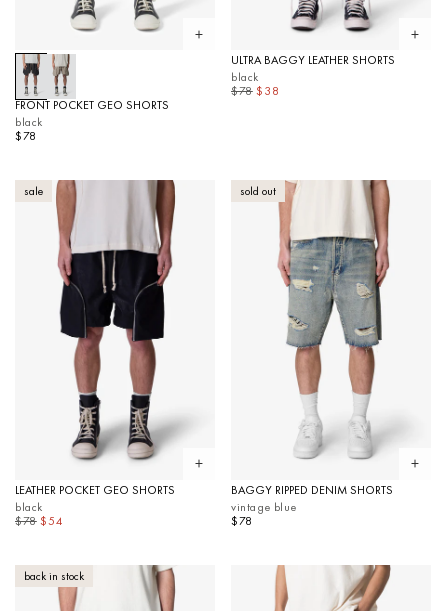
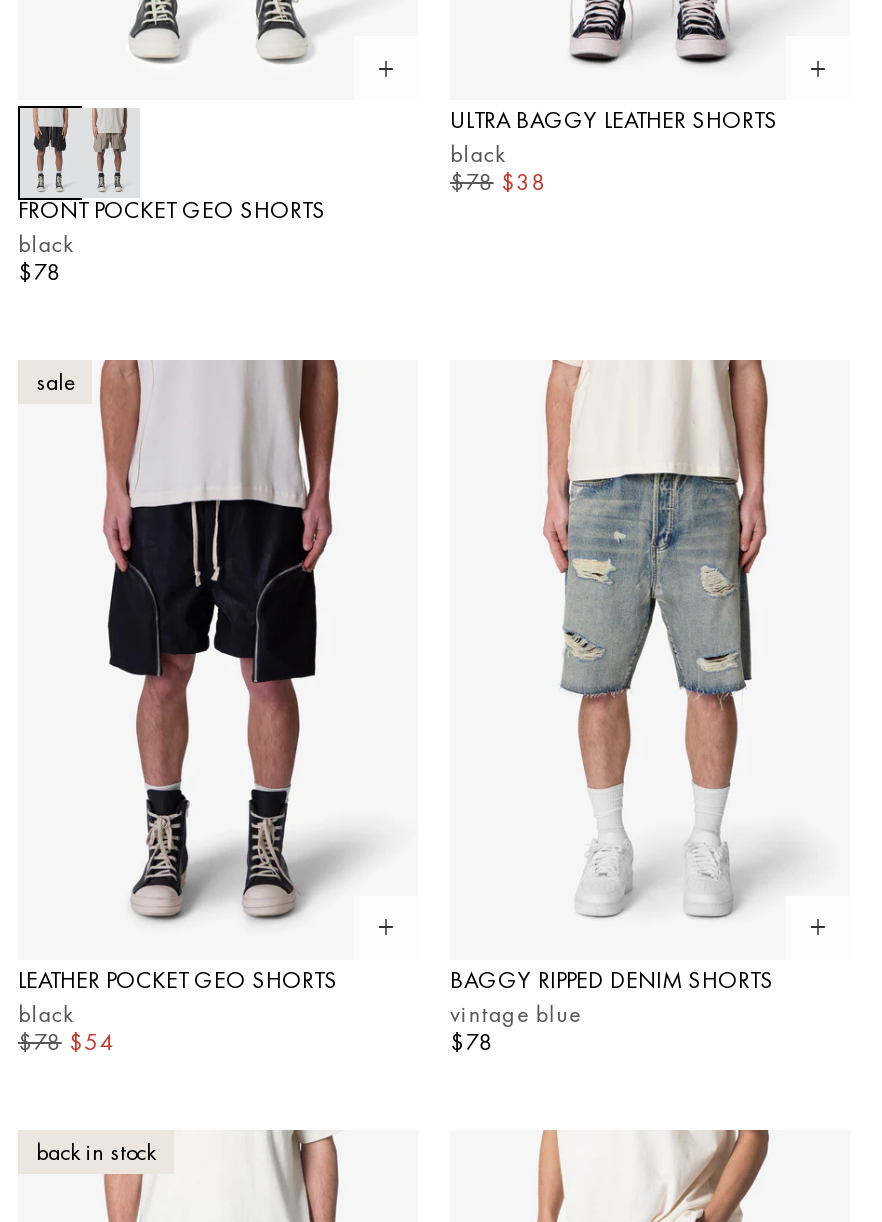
[240,183,276,199] sold out -> none

